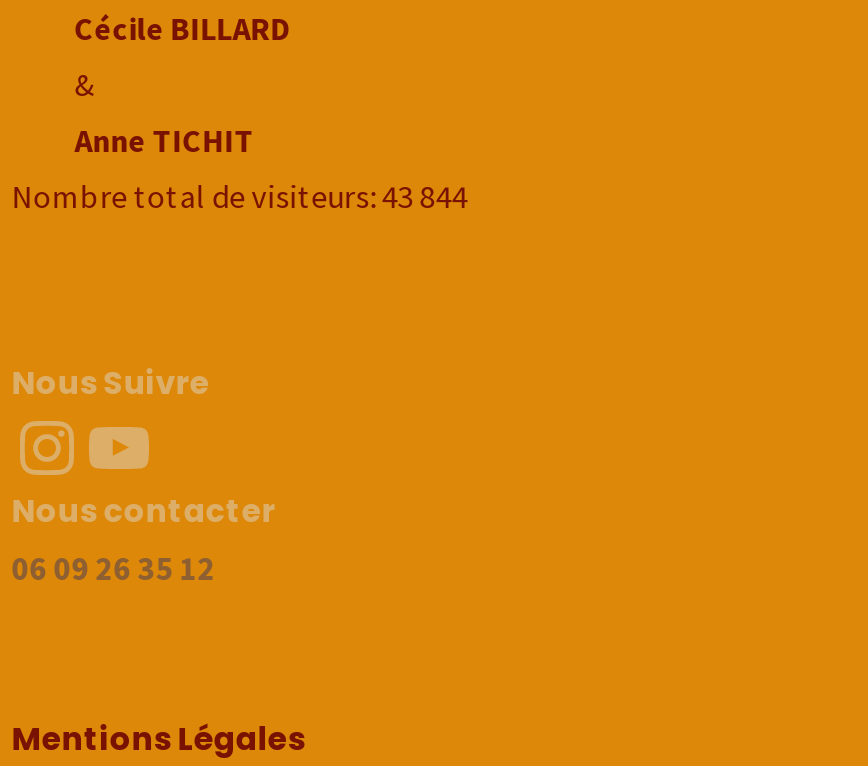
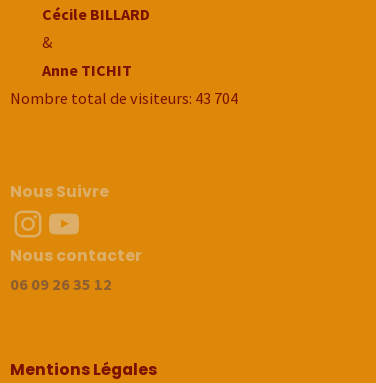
[11,177,467,217] Nombre total de visiteurs:43 844 -> [10,88,238,108] Nombre total de visiteurs:43 704

